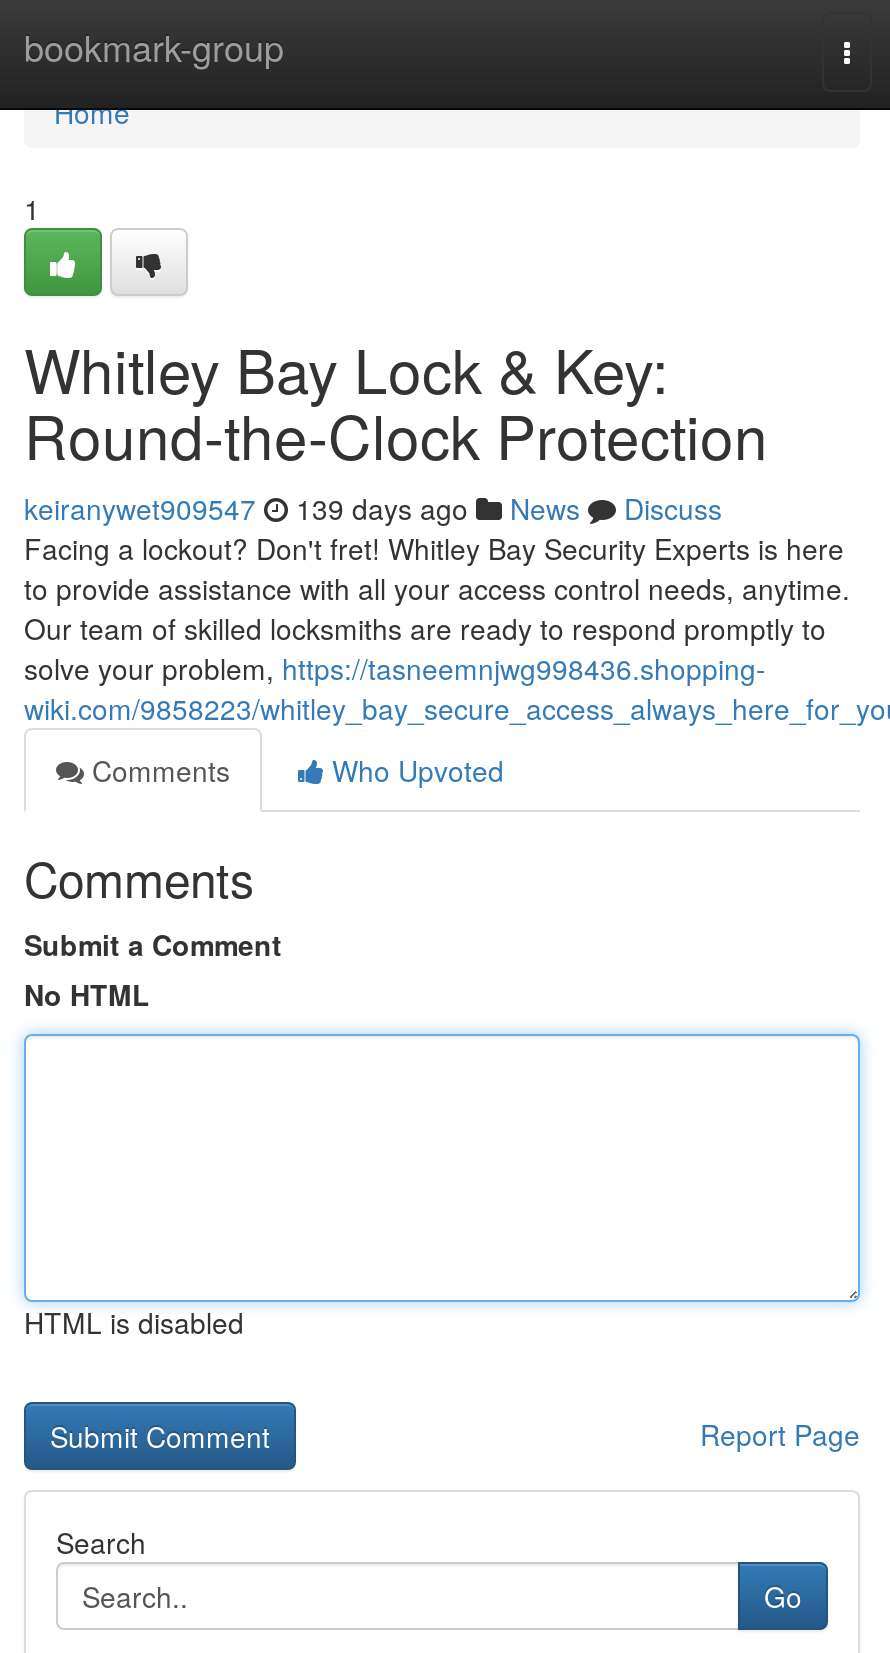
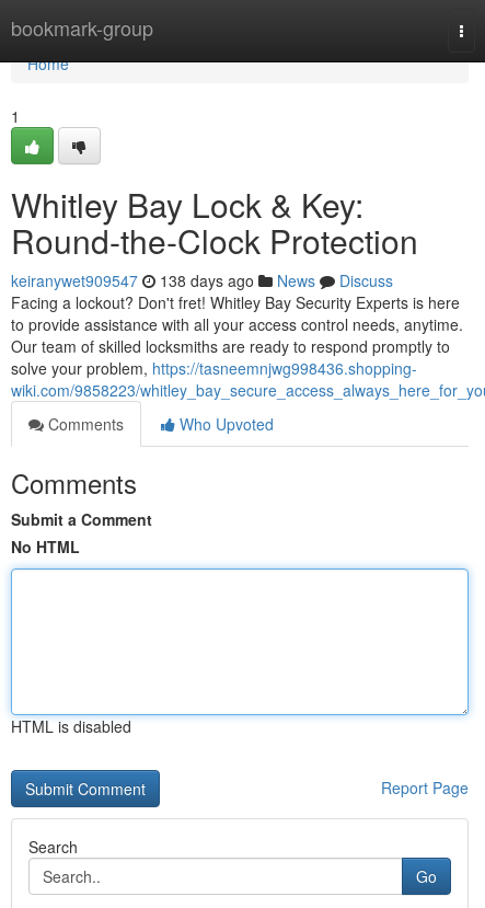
[24,488,722,528] keiranywet909547 139 days ago News Discuss -> [11,269,393,291] keiranywet909547 138 days ago News Discuss

